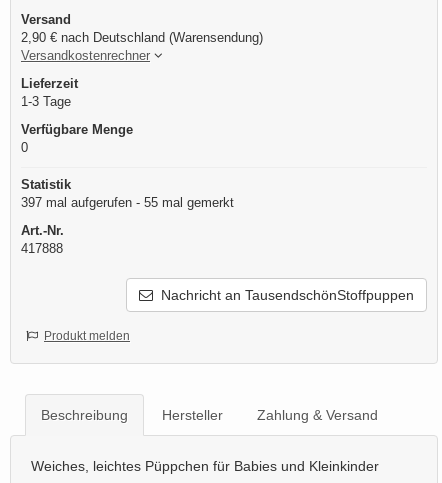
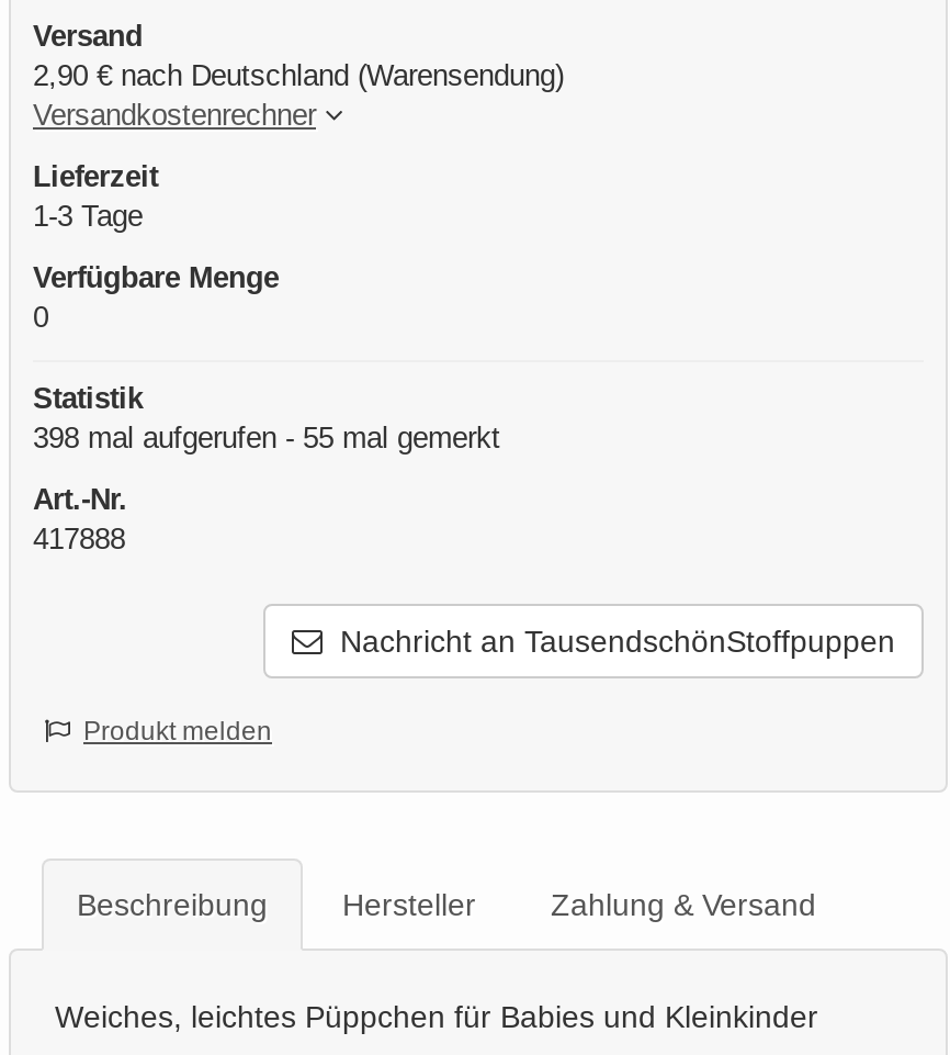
[21,195,234,210] 397 mal aufgerufen - 55 mal gemerkt -> [33,422,500,455] 398 mal aufgerufen - 55 mal gemerkt

